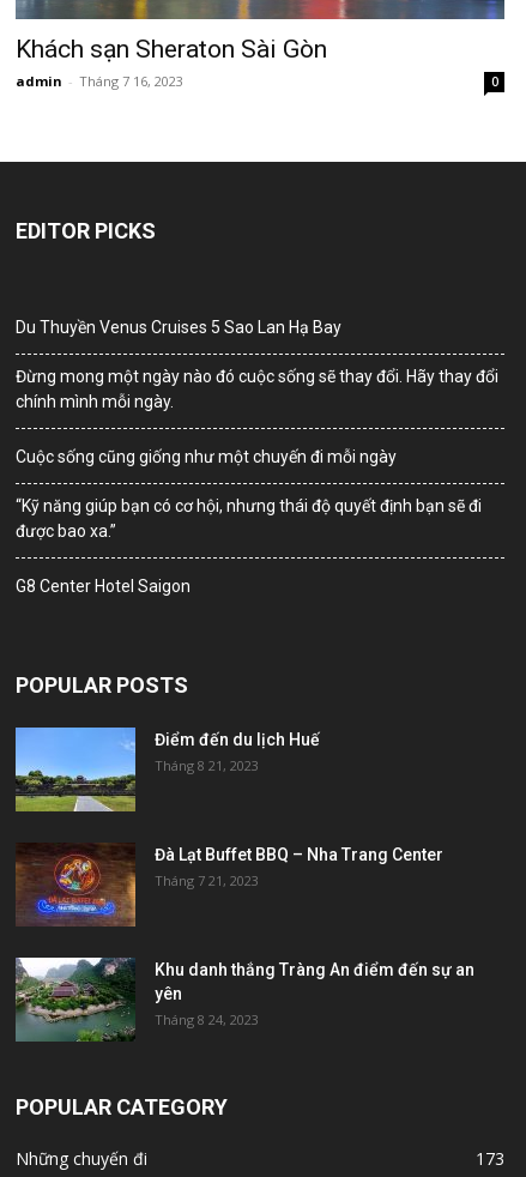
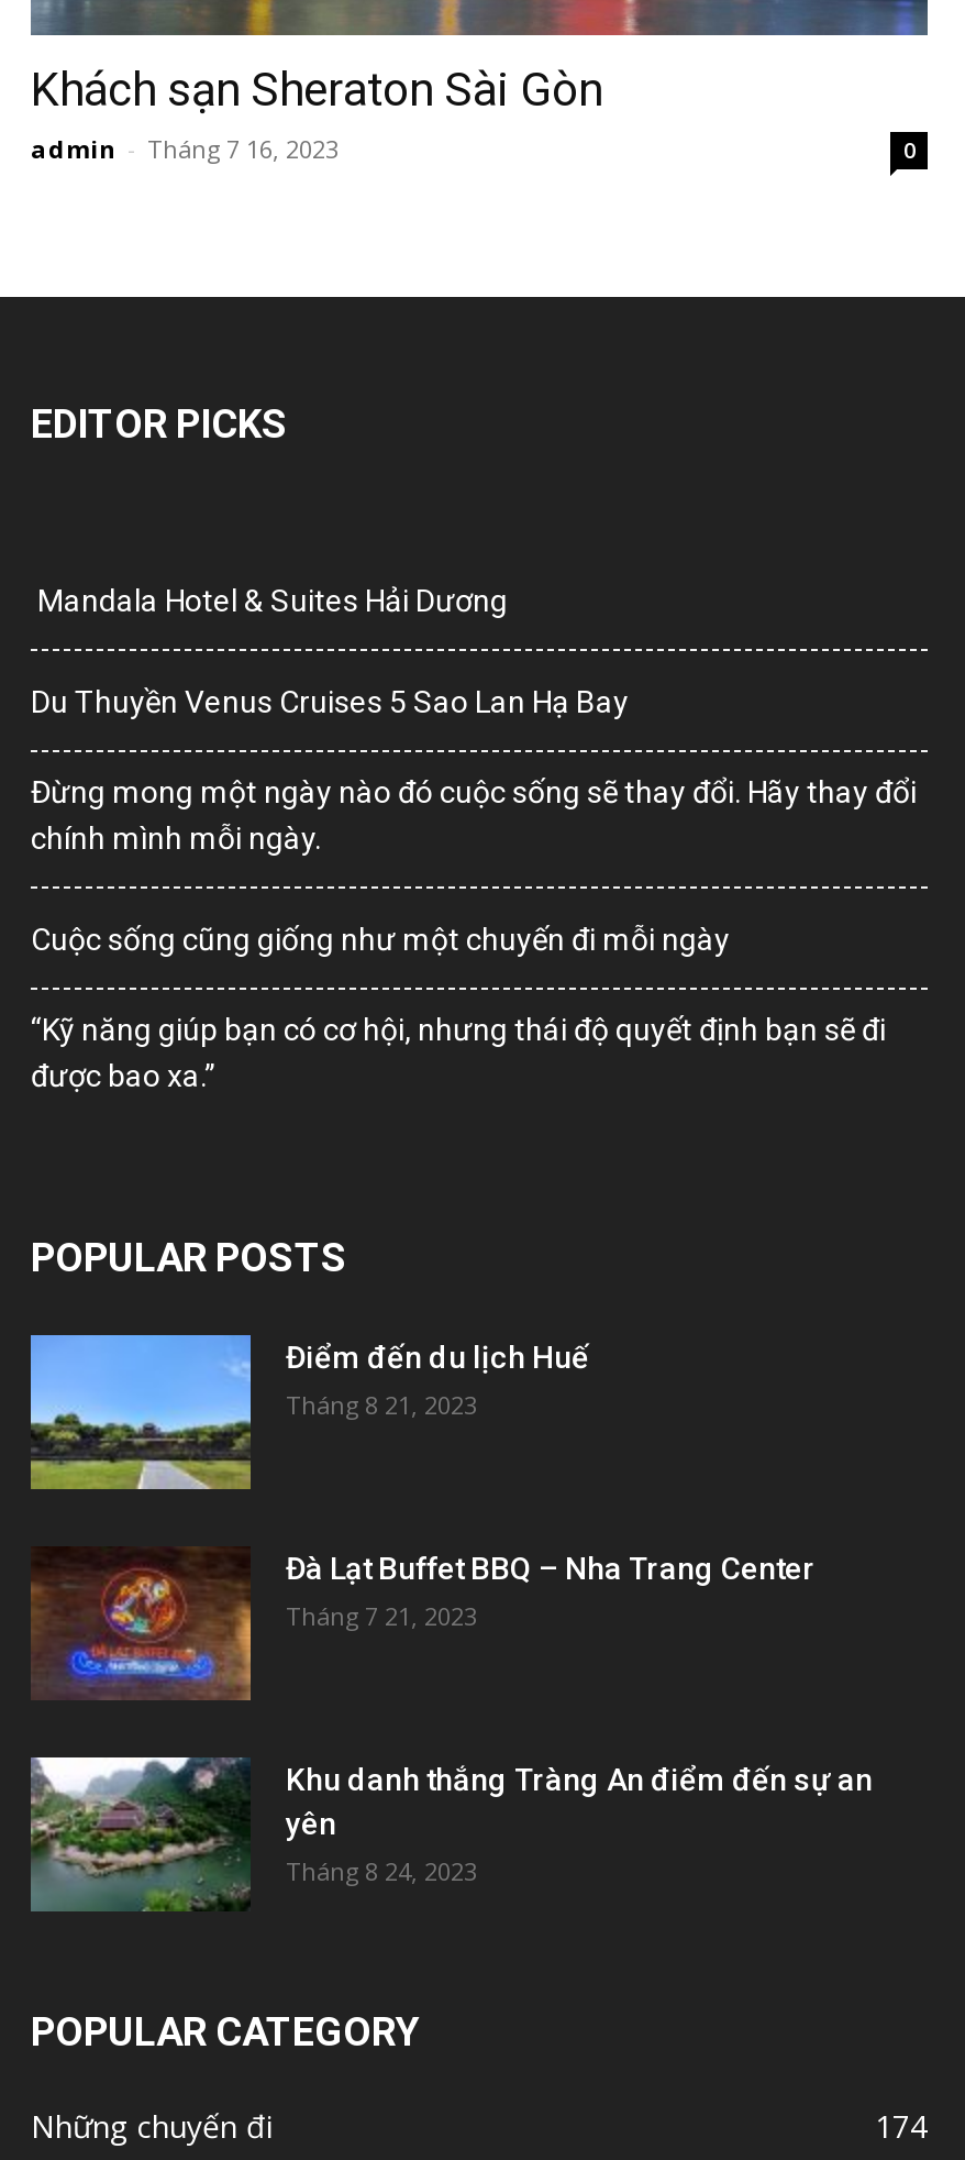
none -> [31,583,514,618] Mandala Hotel & Suites Hải Dương
moved [16,318,498,541] -> [31,684,917,1093]: Du Thuyền Venus Cruises 5 Sao Lan Hạ Bay | Đừng mong một ngày nào đó cuộc sống sẽ thay đổi. Hãy thay đổi | chính mình mỗi ngày. | Cuộc sống cũng giống như một chuyến đi mỗi ngày | “Kỹ năng giúp bạn có cơ hội, nhưng thái độ quyết định bạn sẽ đi | được bao xa.”
[16,577,194,596] G8 Center Hotel Saigon -> none
[476,1147,504,1170] 173 -> [875,2105,928,2147] 174

